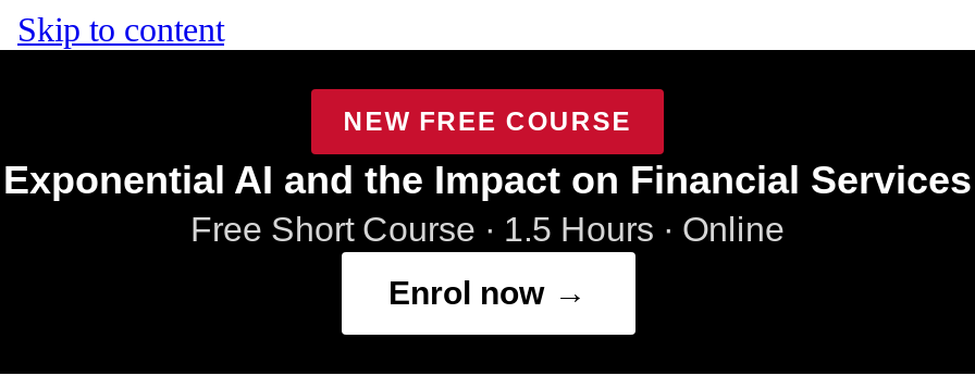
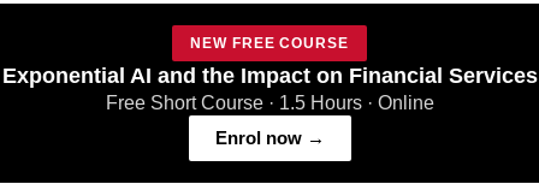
[17,11,224,48] Skip to content -> none

